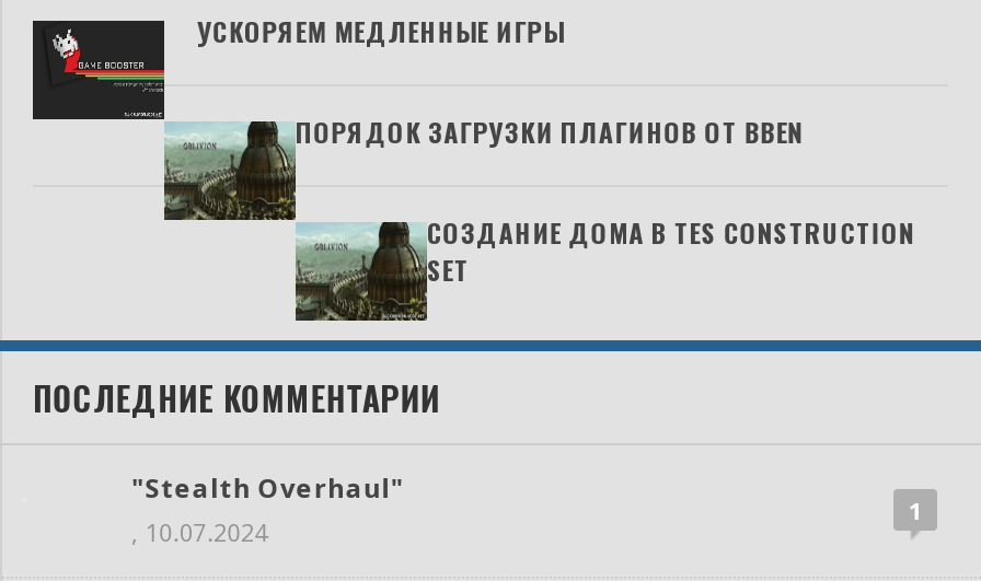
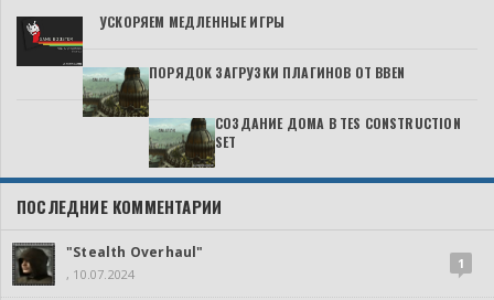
none -> [11,242,56,287] [image]

